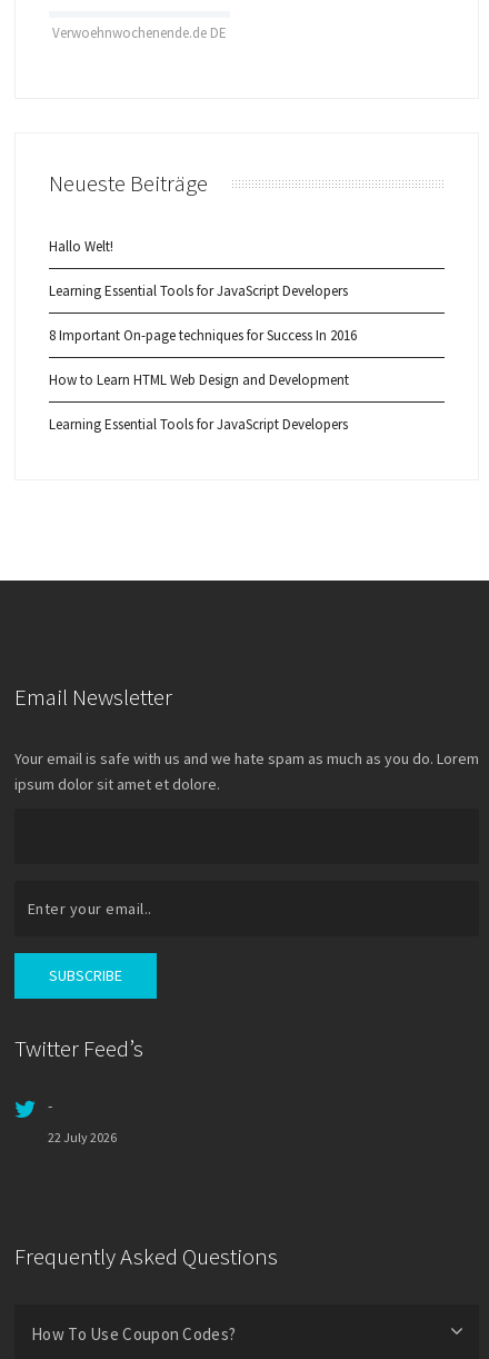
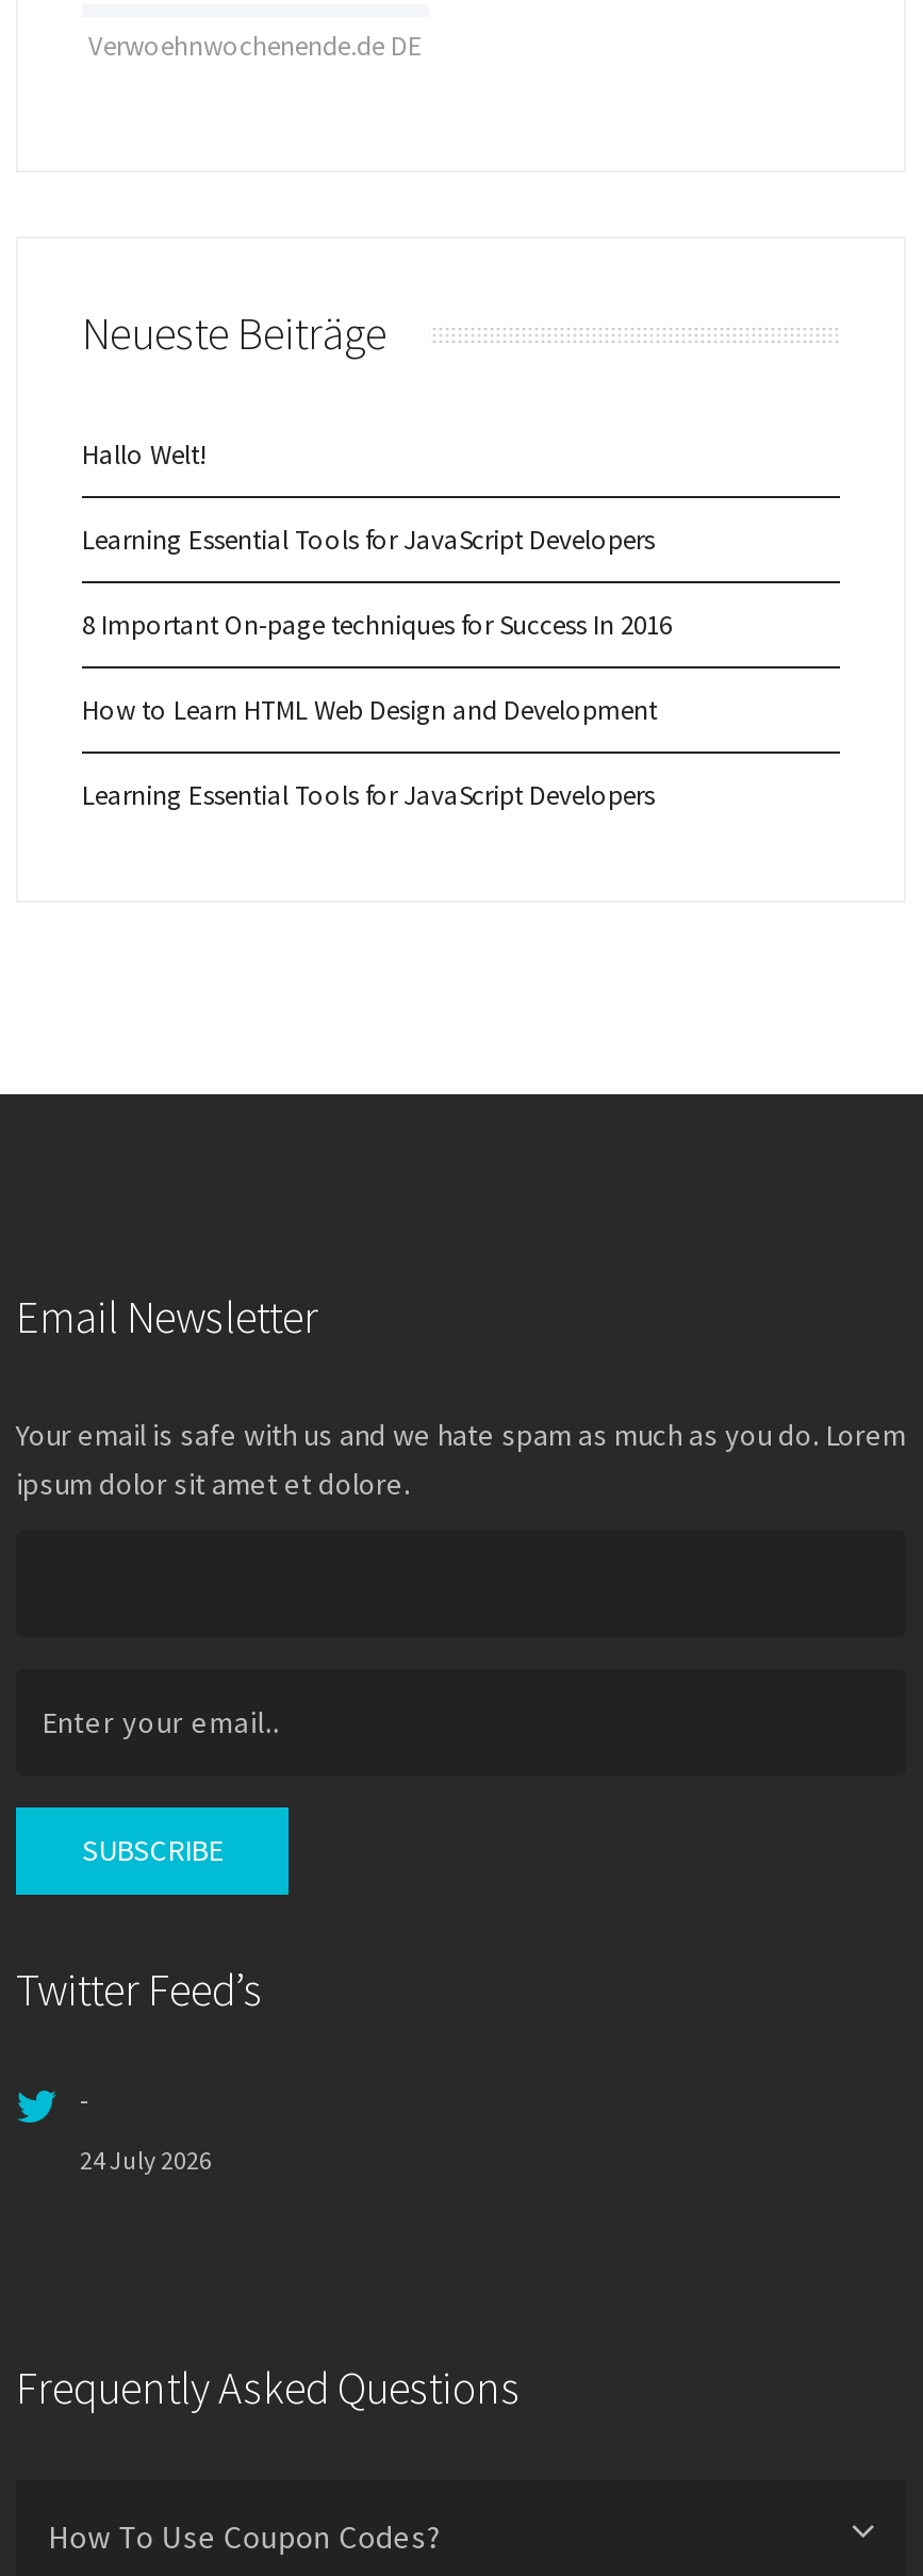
[48,1129,117,1145] 22 July 2026 -> [80,2144,212,2176] 24 July 2026

